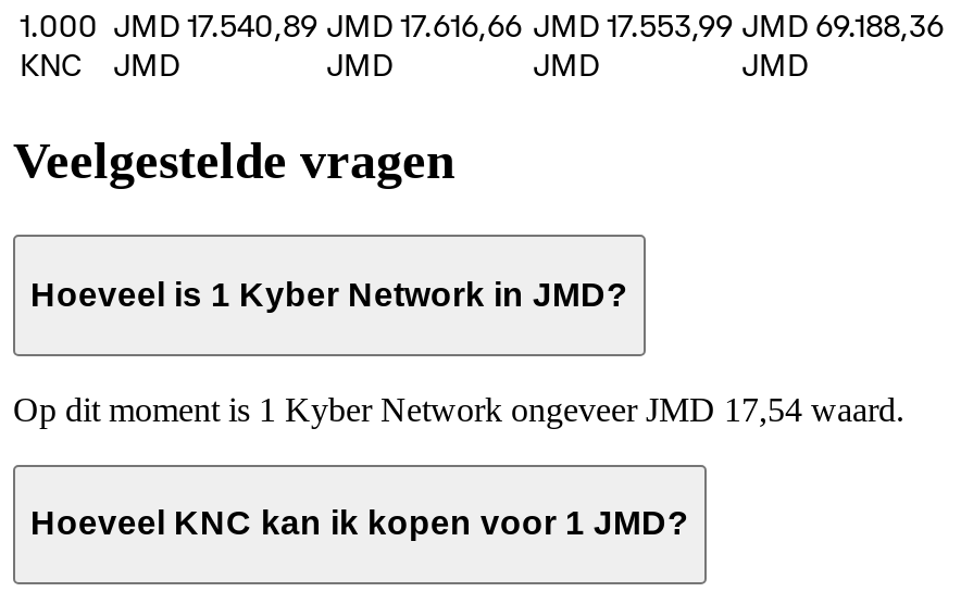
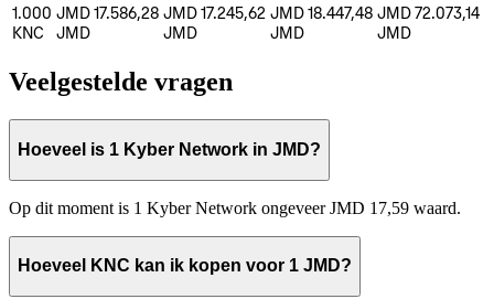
[113,5,317,45] JMD 17.540,89 -> [56,3,159,23] JMD 17.586,28
[326,5,522,45] JMD 17.616,66 -> [163,3,266,23] JMD 17.245,62
[533,5,733,45] JMD 17.553,99 -> [270,3,373,23] JMD 18.447,48
[741,5,944,45] JMD 69.188,36 -> [377,3,480,23] JMD 72.073,14
[13,390,904,427] Op dit moment is 1 Kyber Network ongeveer JMD 17,54 waard. -> [9,198,461,217] Op dit moment is 1 Kyber Network ongeveer JMD 17,59 waard.

